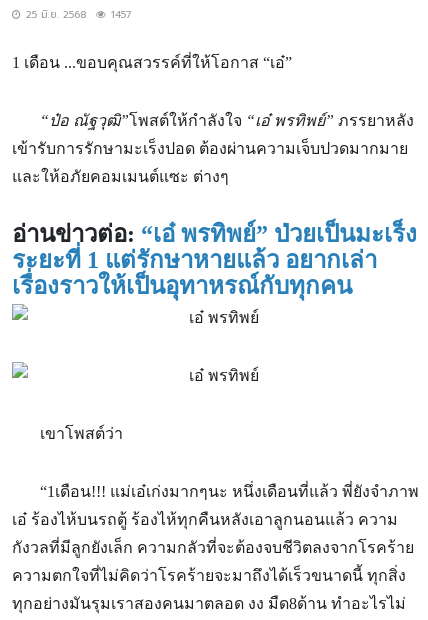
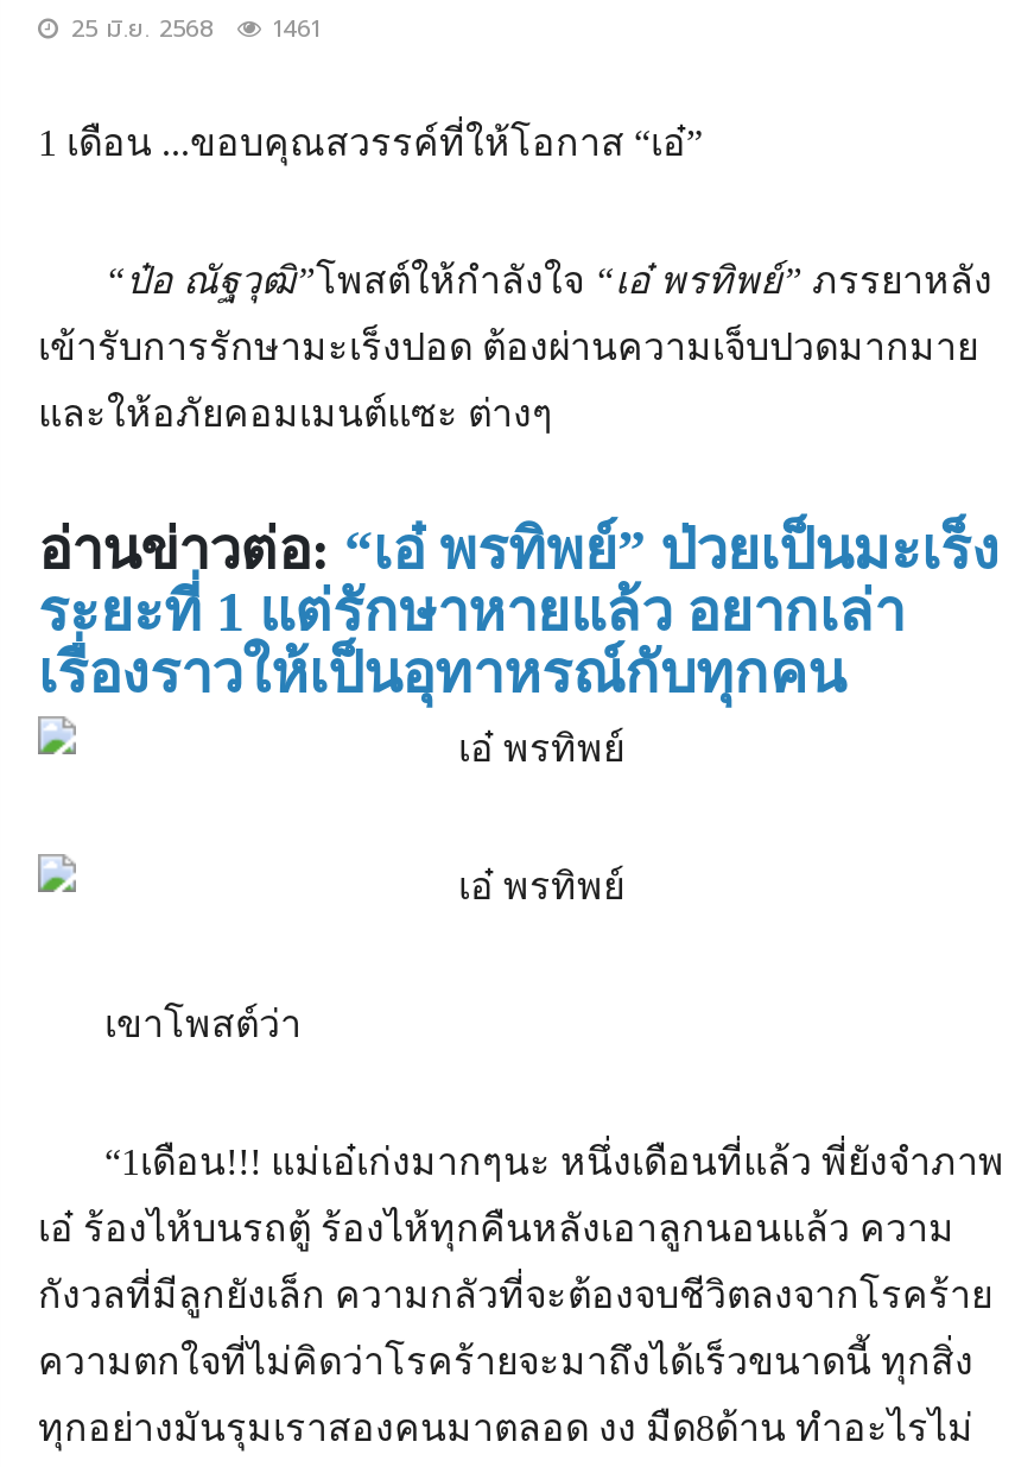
[26,7,131,22] 25 มิ.ย. 2568 1457 -> [71,10,321,46] 25 มิ.ย. 2568 1461

